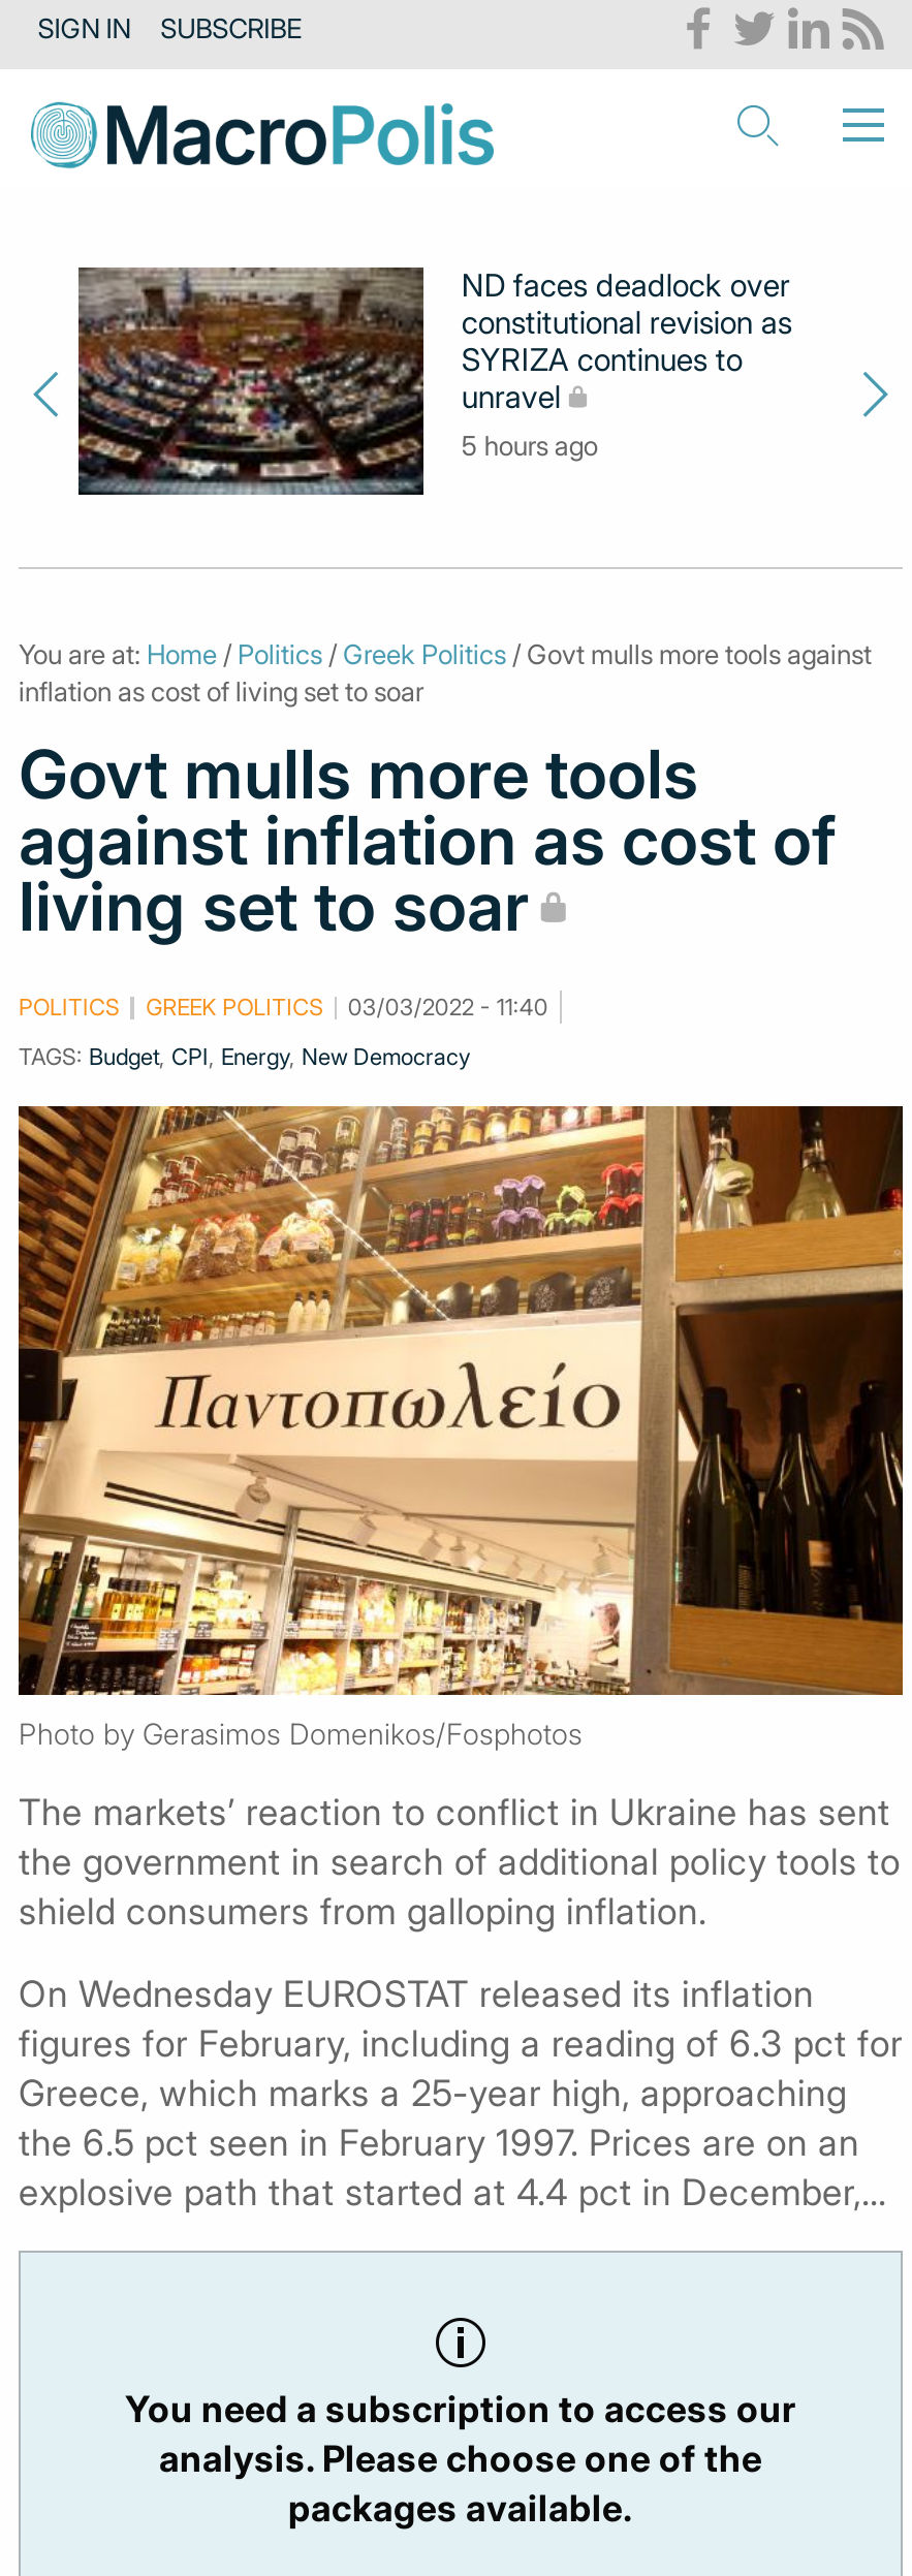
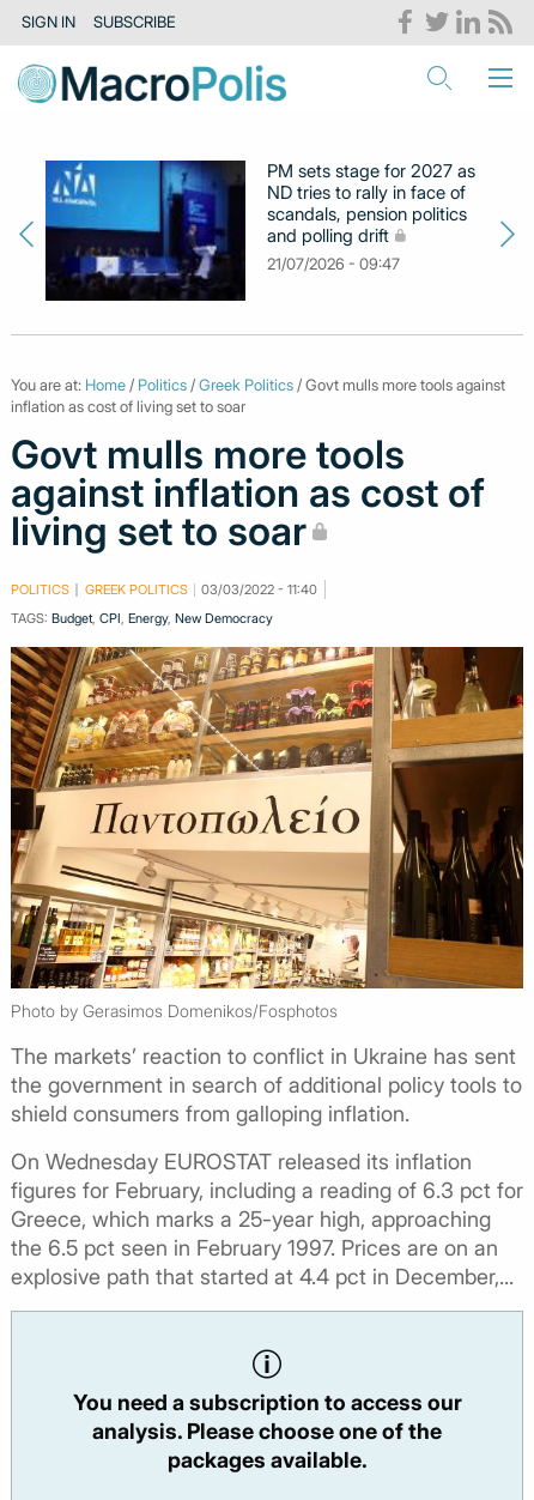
[76,265,792,509] [image] | ND faces deadlock over | constitutional revision as | SYRIZA continues to | unravel | 5 hours ago -> [44,159,476,302] [image] | PM sets stage for 2027 as | ND tries to rally in face of | scandals, pension politics | and polling drift | 21/07/2026 - 09:47

